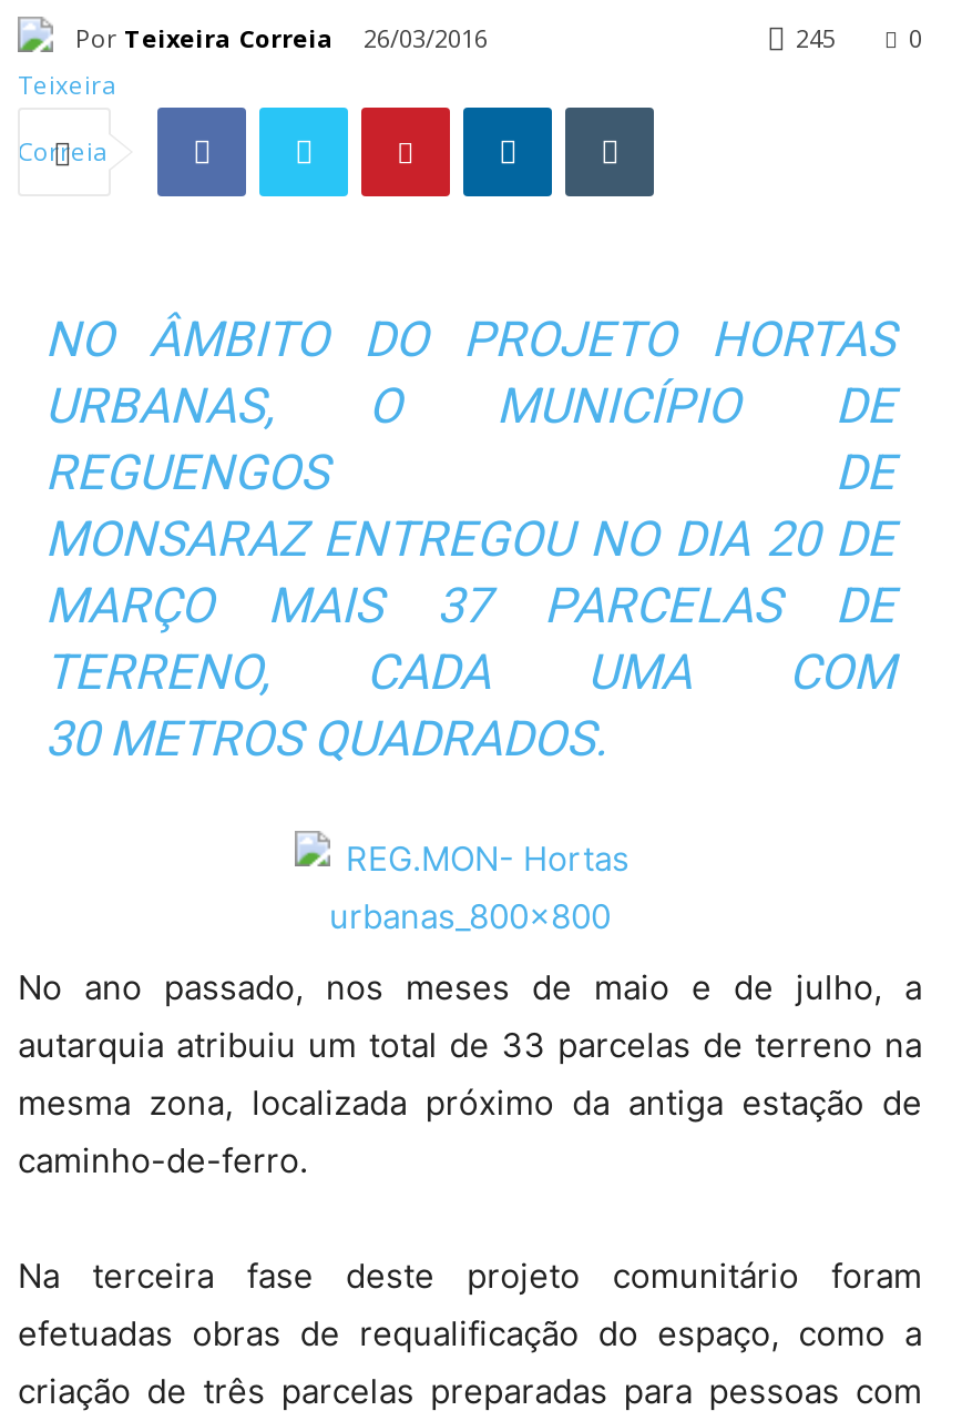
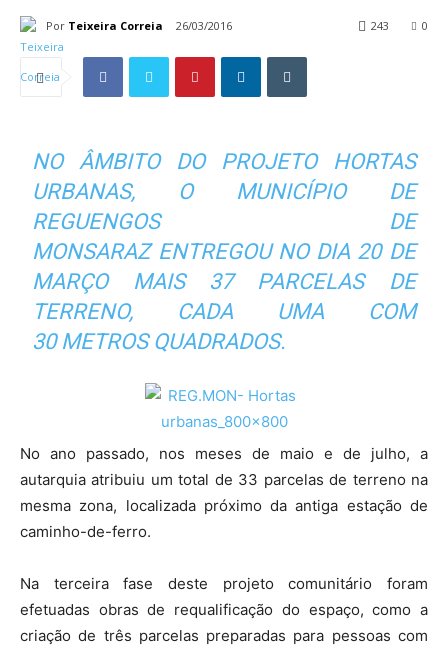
[796,21,836,55] 245 -> [371,18,389,33] 243

